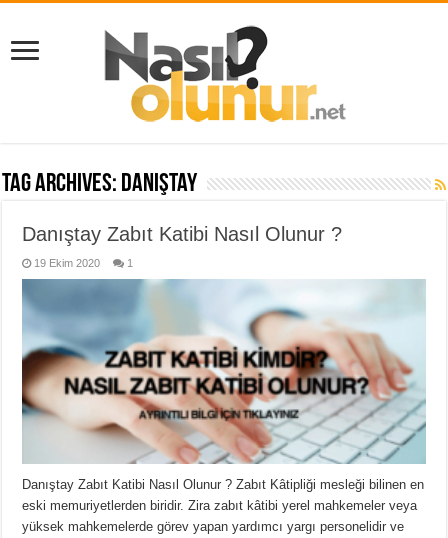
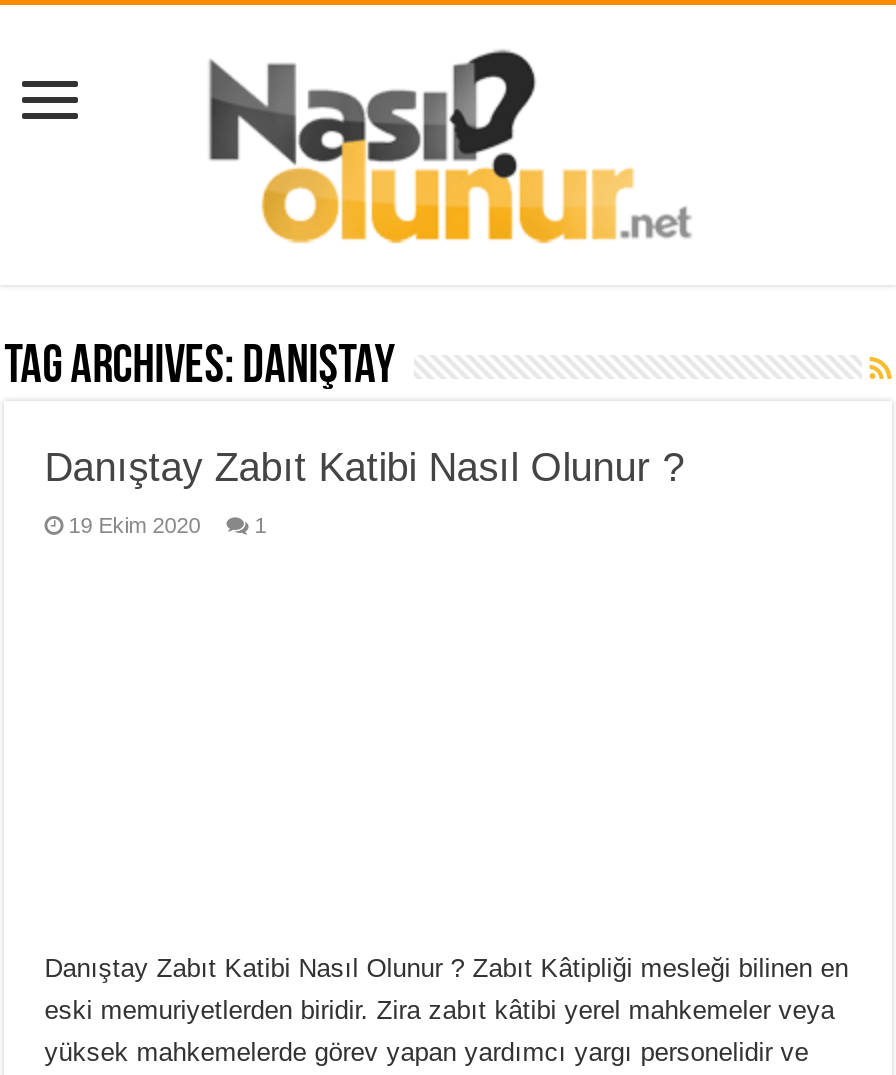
[21,278,427,465] [image] -> none

